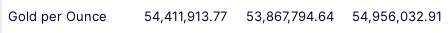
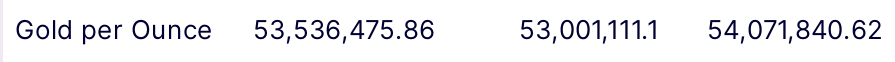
[144,8,227,24] 54,411,913.77 -> [253,14,435,46] 53,536,475.86
[246,8,334,24] 53,867,794.64 -> [519,14,659,46] 53,001,111.1
[352,8,442,24] 54,956,032.91 -> [707,14,883,46] 54,071,840.62

